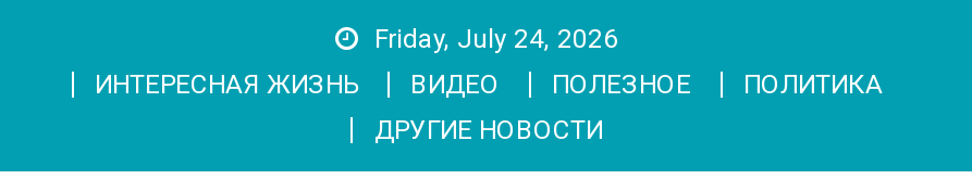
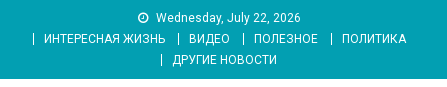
[374,24,618,54] Friday, July 24, 2026 -> [155,11,300,25] Wednesday, July 22, 2026

